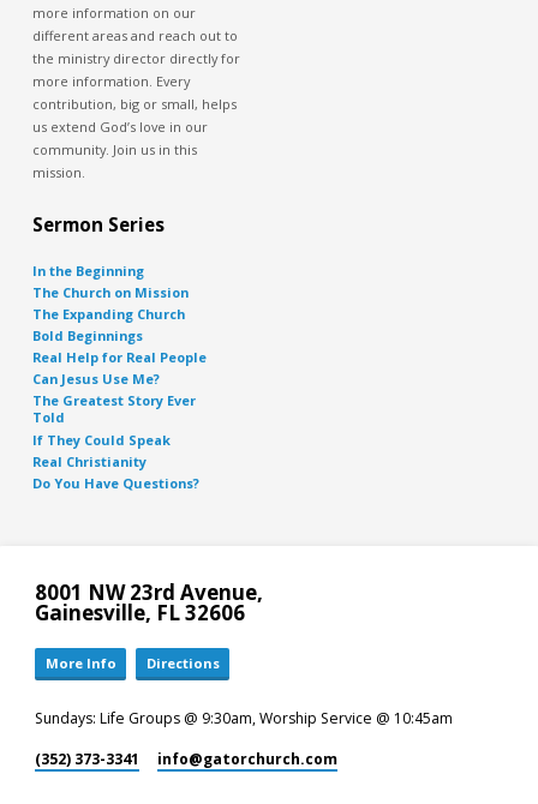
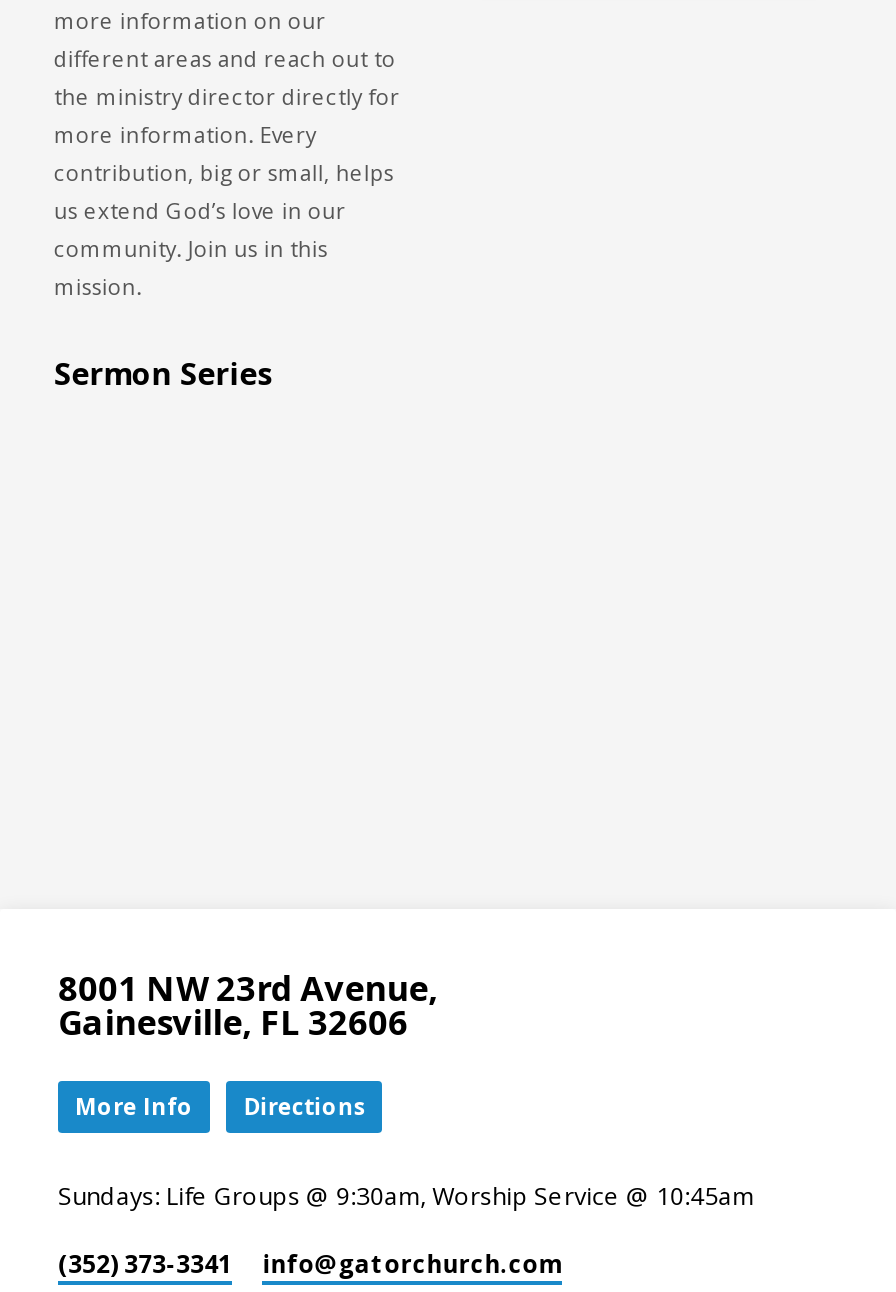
[32,262,206,492] In the Beginning | The Church on Mission | The Expanding Church | Bold Beginnings | Real Help for Real People | Can Jesus Use Me? | The Greatest Story Ever | Told | If They Could Speak | Real Christianity | Do You Have Questions? -> none

